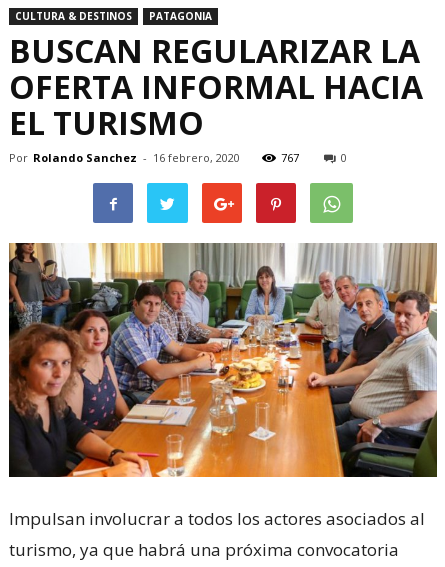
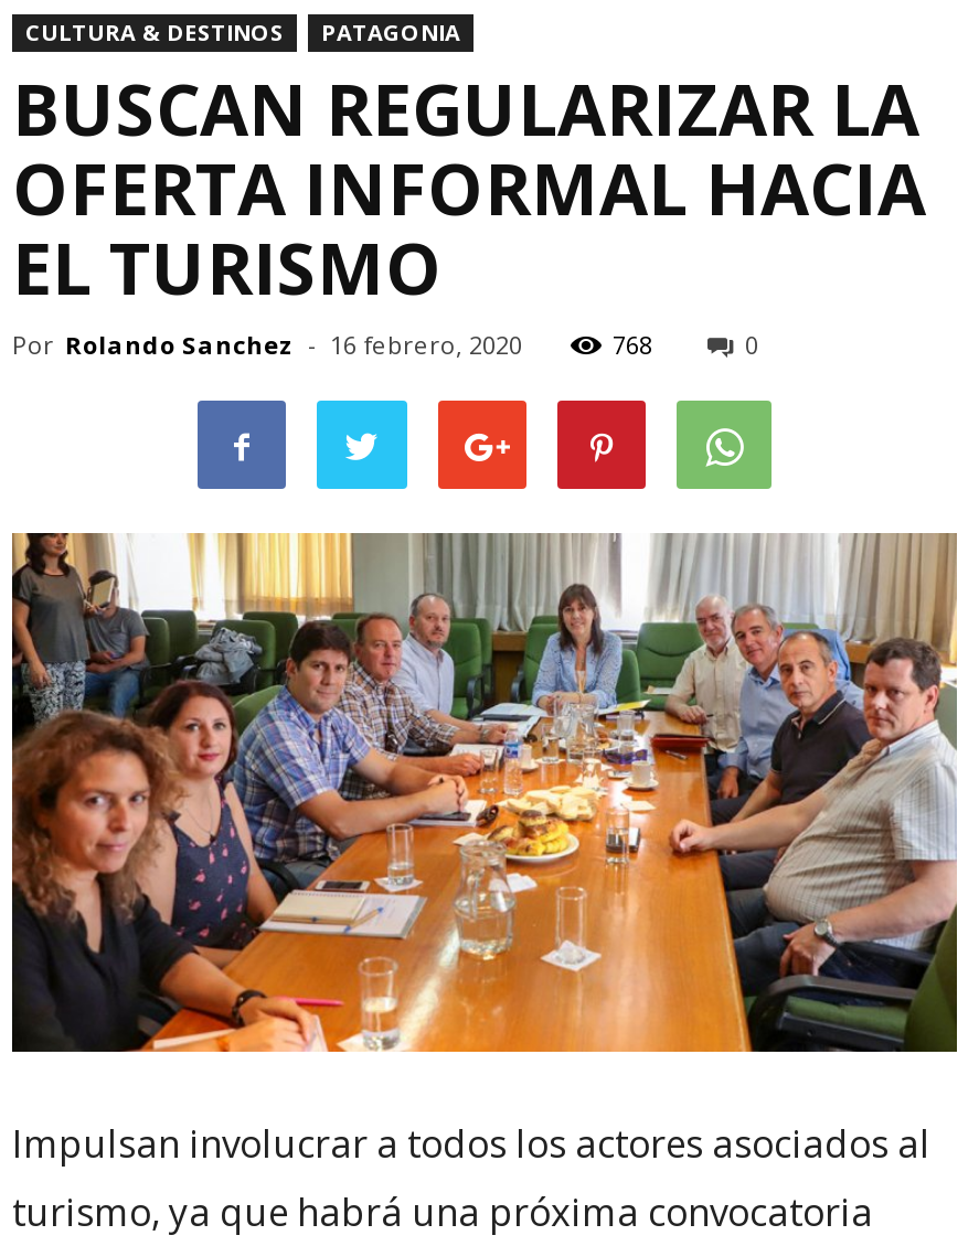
[281,150,299,165] 767 -> [613,328,652,361] 768

